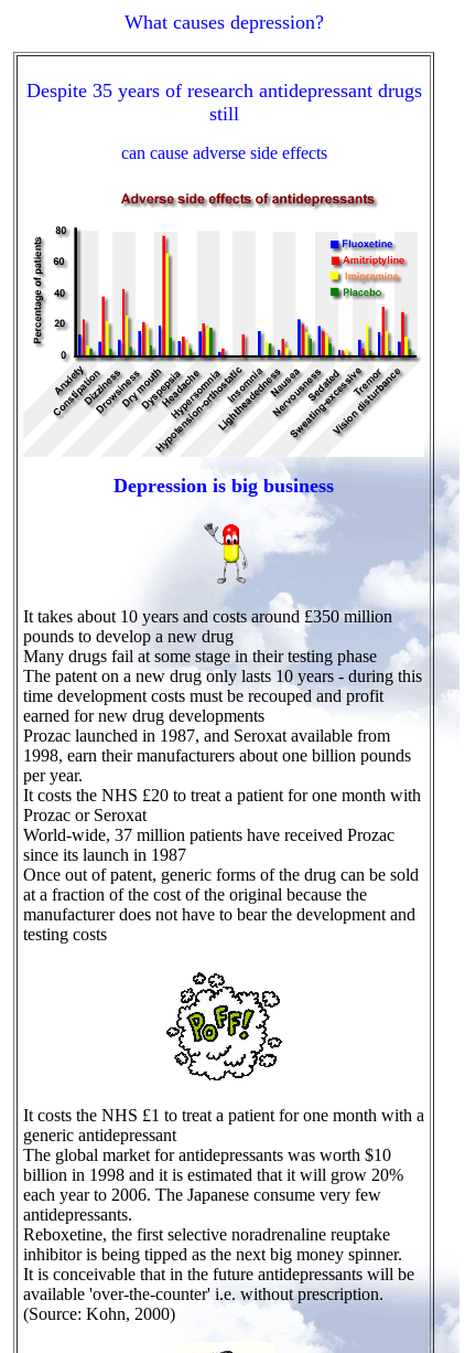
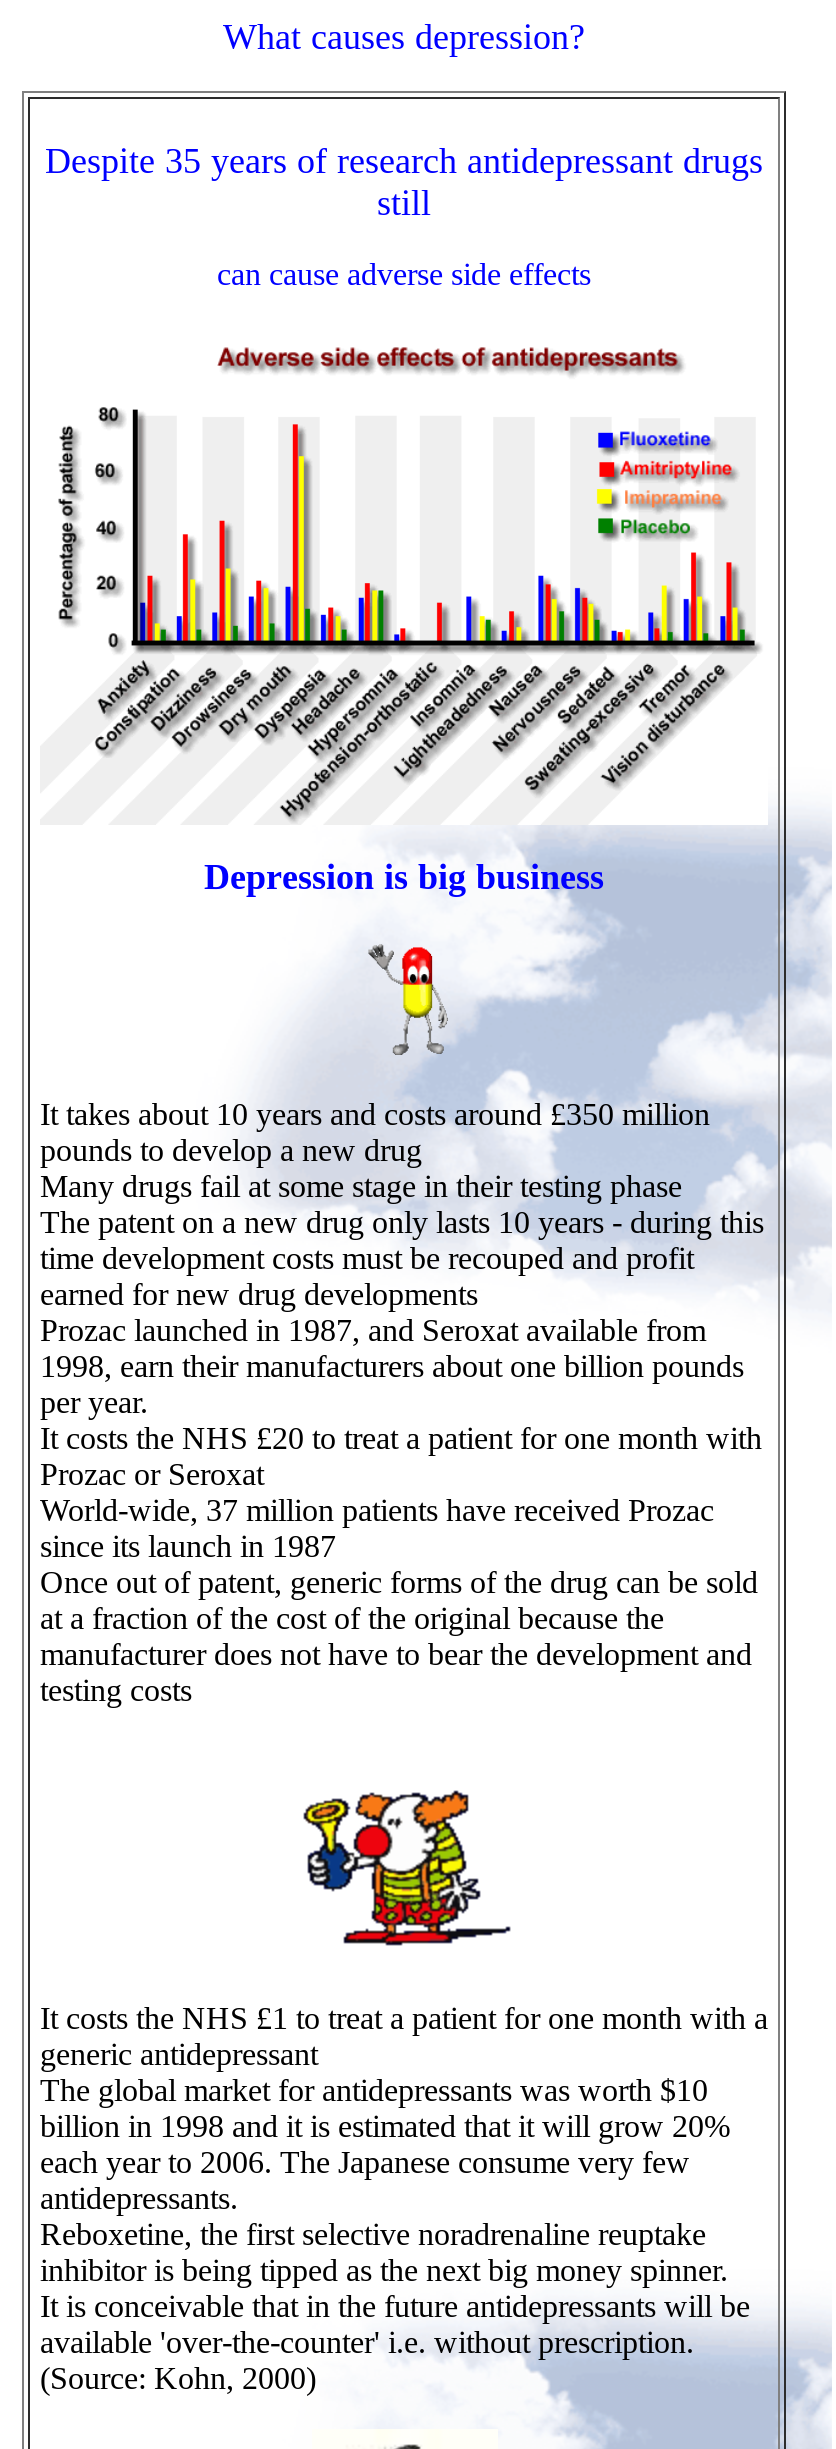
[165,971,283,1082] [image] -> [300,1759,512,1955] [image]

